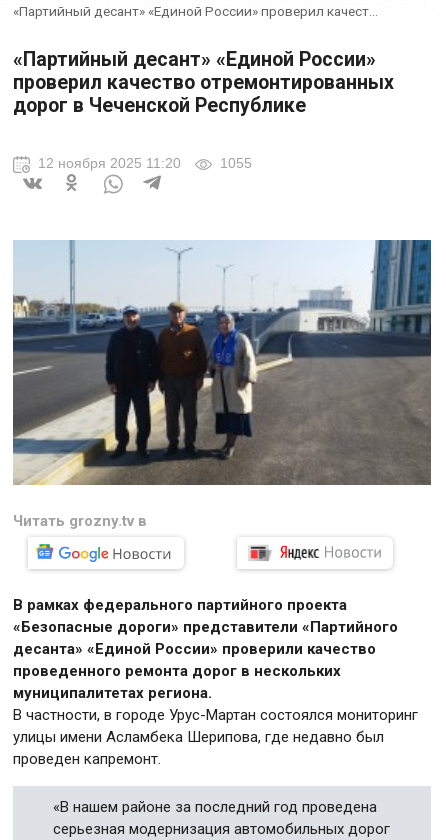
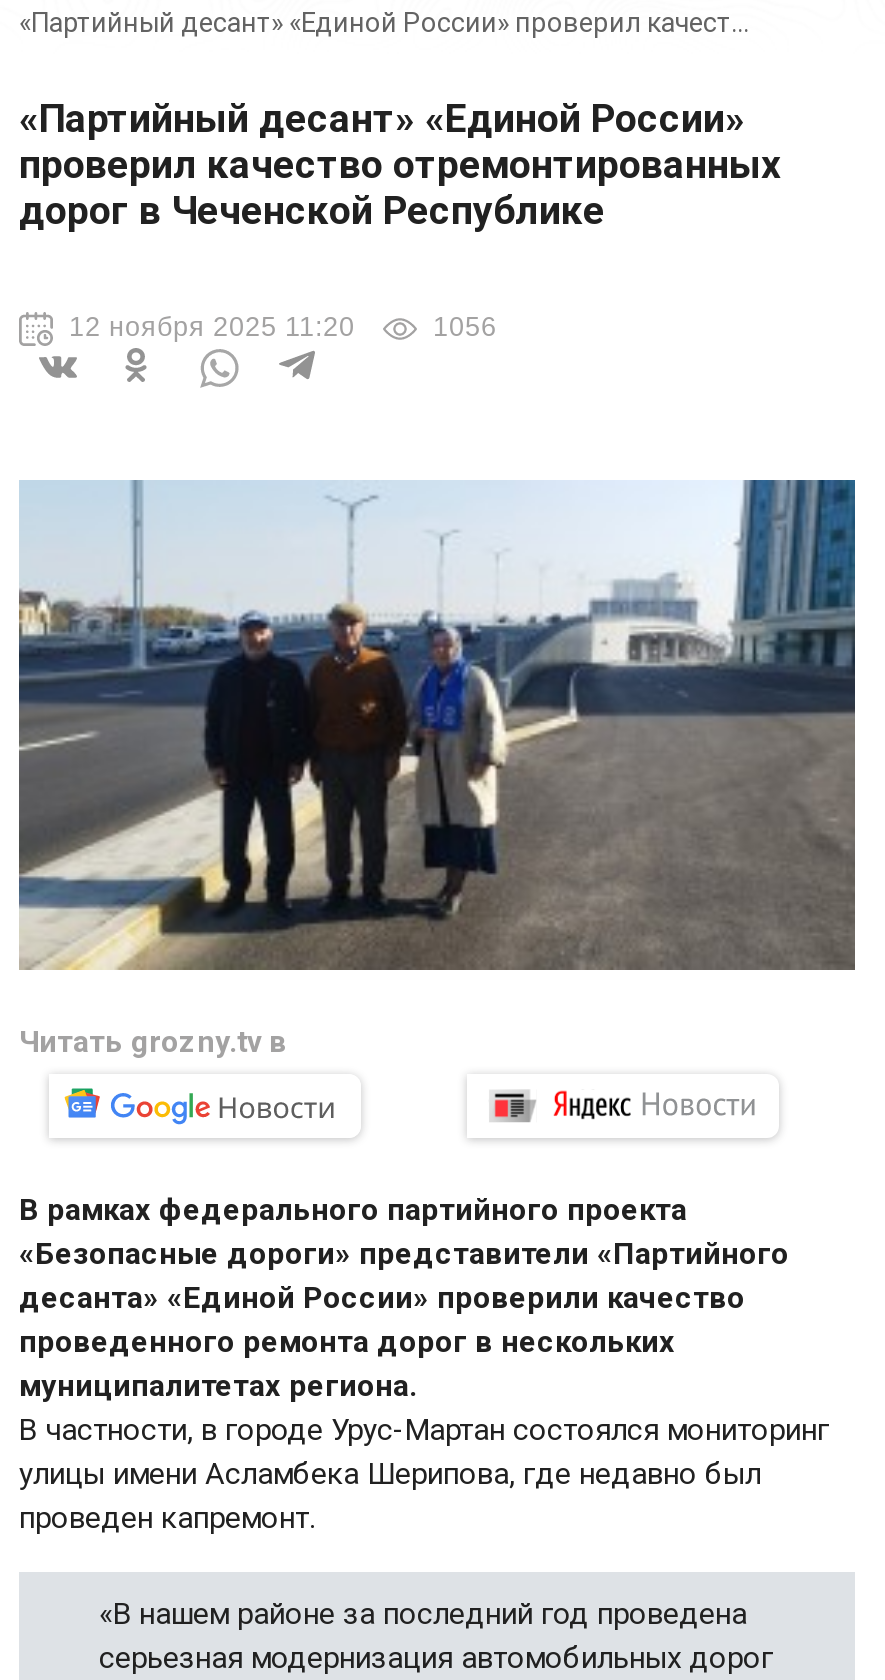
[220,156,252,171] 1055 -> [433,312,497,342] 1056

